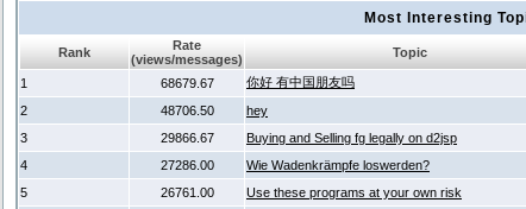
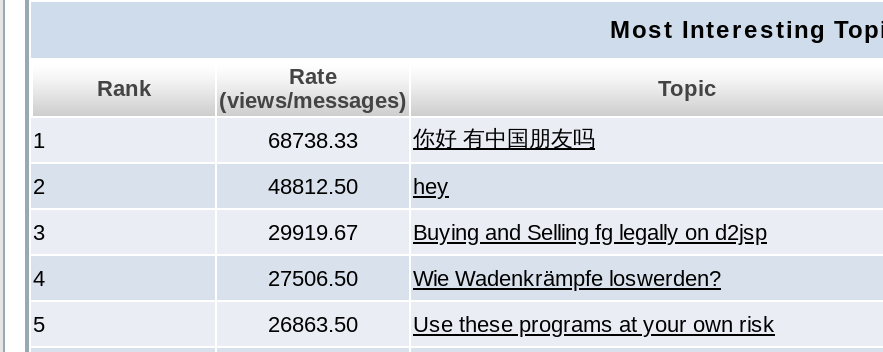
[160,76,214,90] 68679.67 -> [268,128,358,152] 68738.33
[160,103,214,118] 48706.50 -> [268,174,358,198] 48812.50
[160,131,214,145] 29866.67 -> [268,220,358,244] 29919.67
[160,158,214,172] 27286.00 -> [268,266,358,290] 27506.50
[160,185,214,199] 26761.00 -> [268,312,358,336] 26863.50

